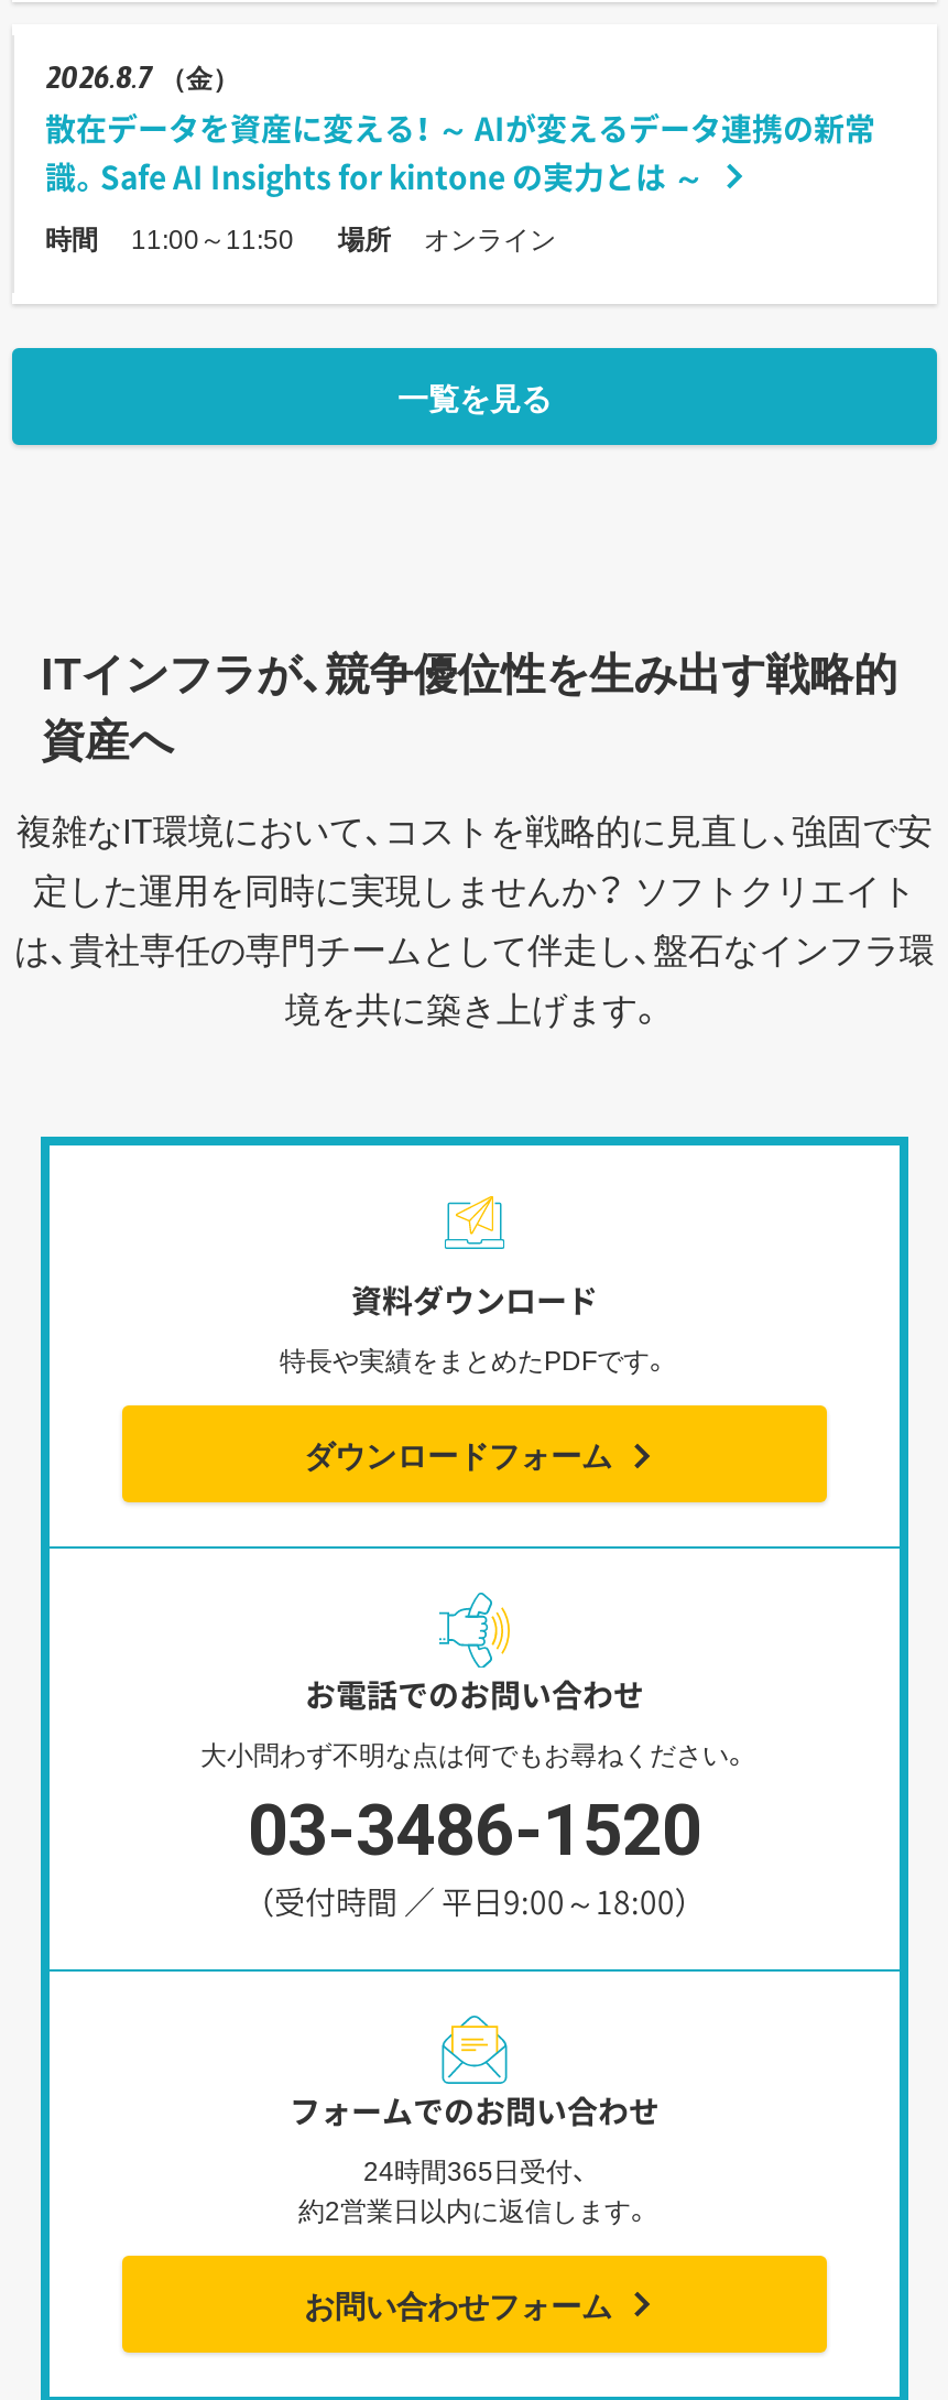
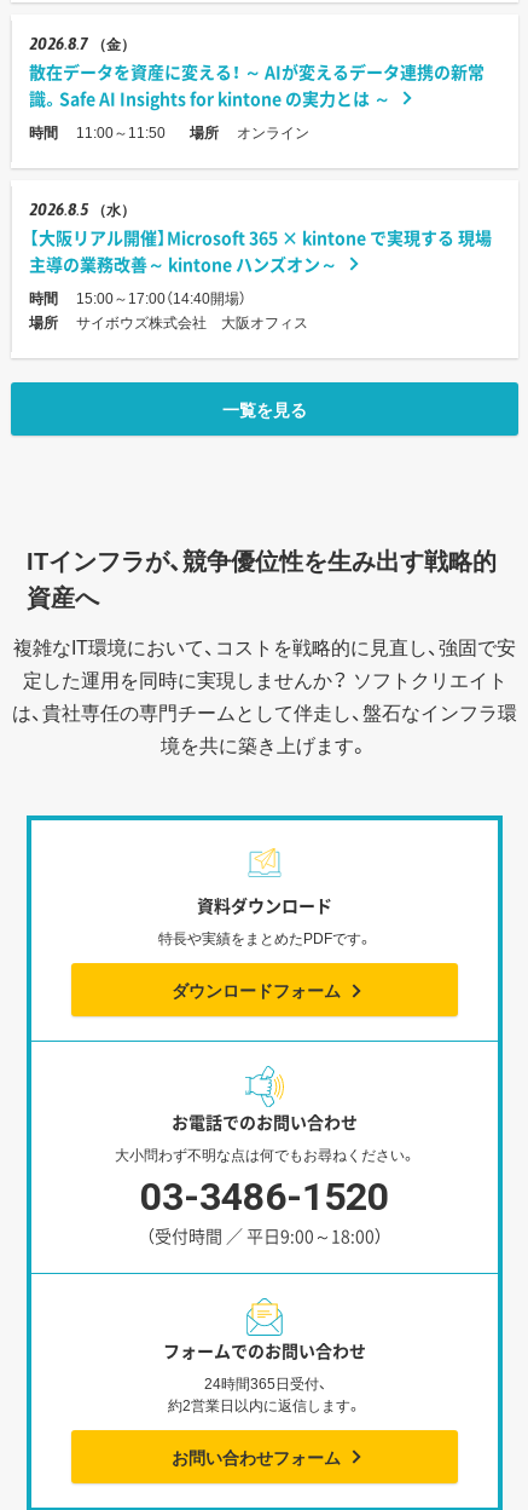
none -> [29,199,492,333] 2026 8.5 （水） | 【大阪リアル開催】Microsoft 365 × kintone で実現する 現場 | 主導の業務改善～ kintone ハンズオン～ | 時間 | 15:00～17:00（14:40開場） | 場所 | サイボウズ株式会社 大阪オフィス

